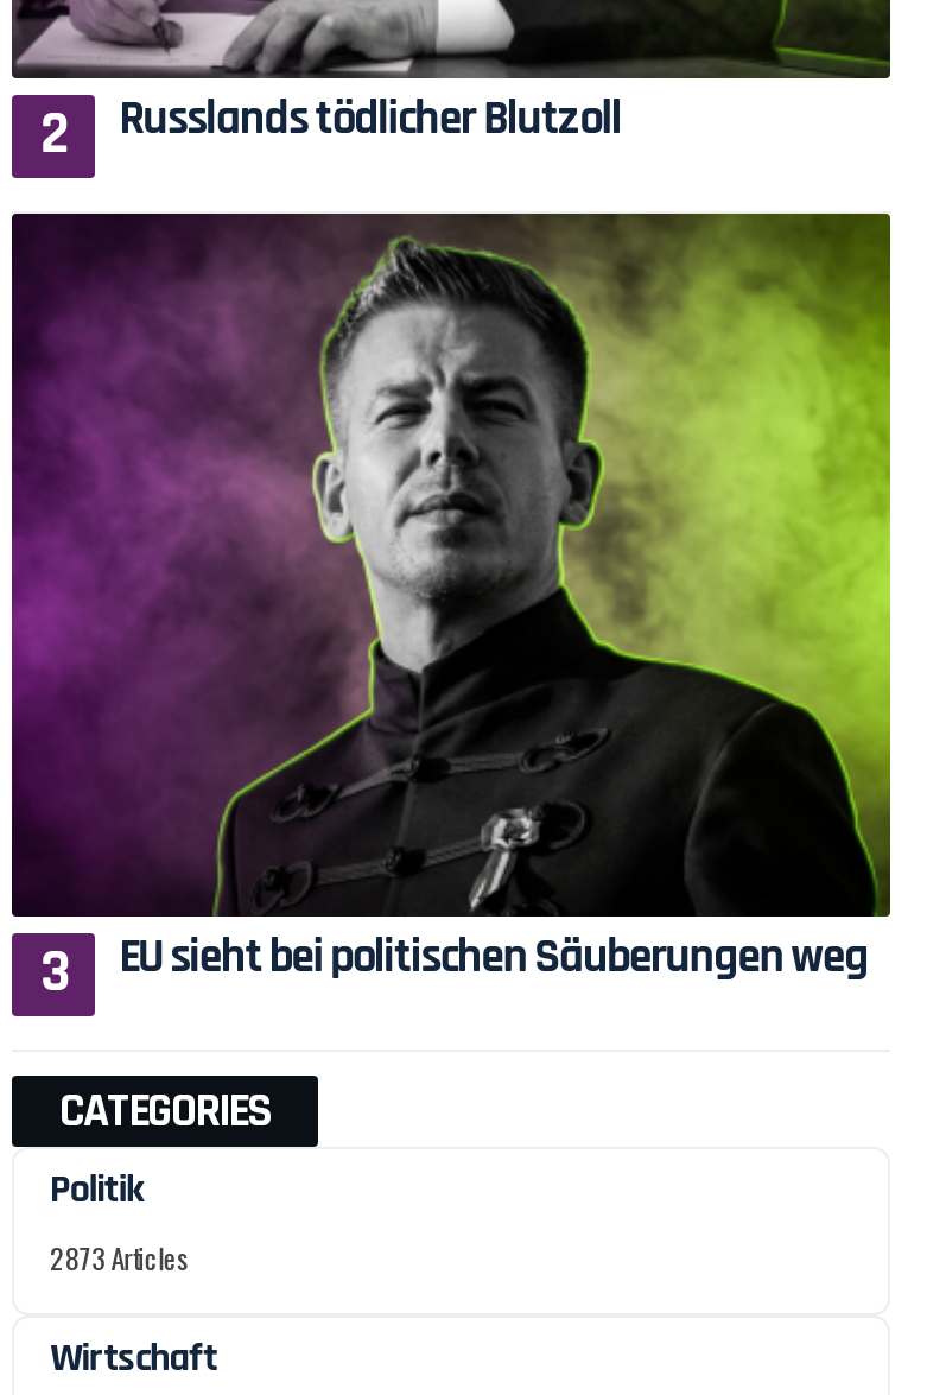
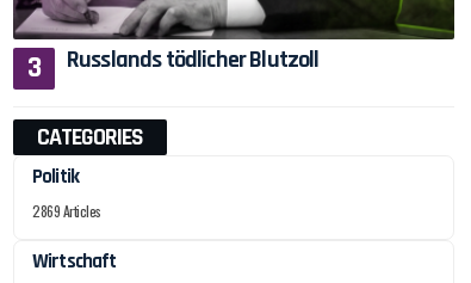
[12,211,893,988] [image] | EU sieht bei politischen Säuberungen weg -> none
[50,1237,188,1278] 2873 Articles -> [32,201,101,221] 2869 Articles

